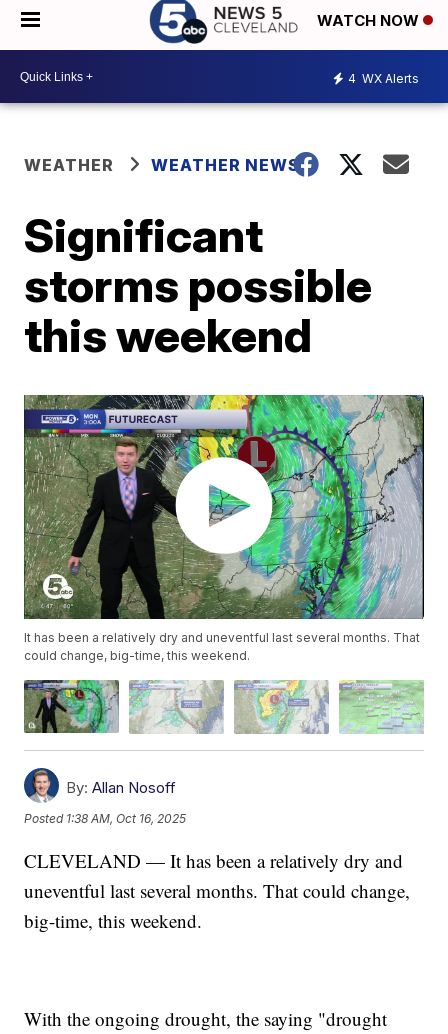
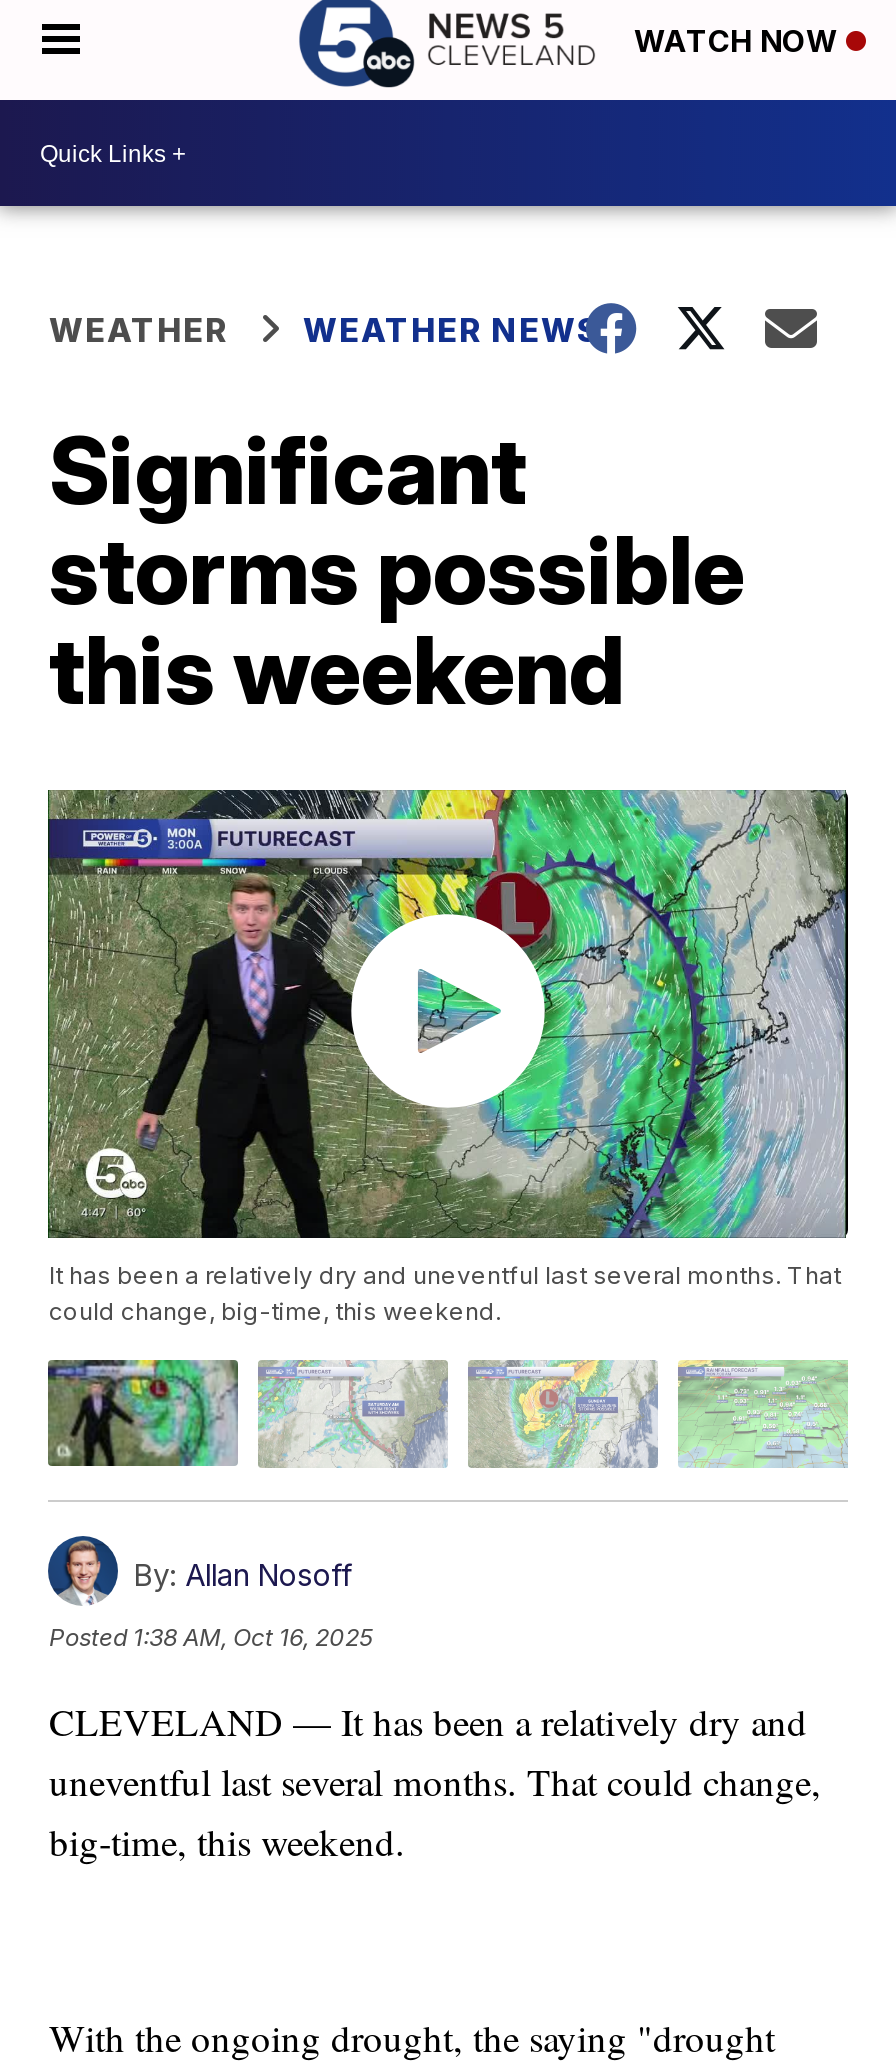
[348,70,419,85] 4 WX Alerts -> none

